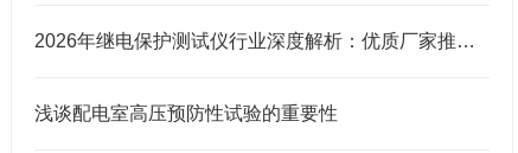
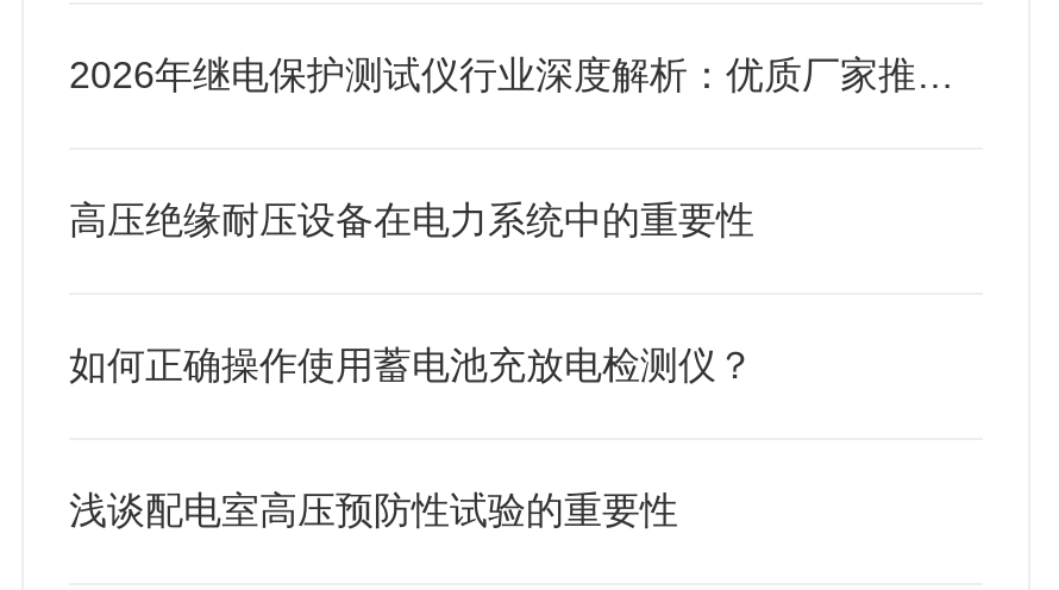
none -> [69,200,754,240] 高压绝缘耐压设备在电力系统中的重要性
none -> [69,345,754,385] 如何正确操作使用蓄电池充放电检测仪？

